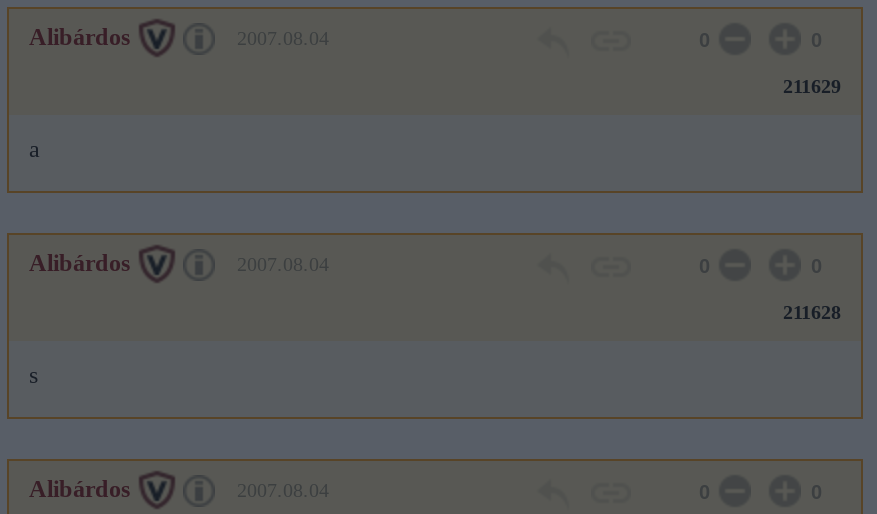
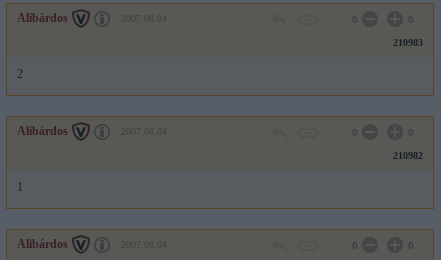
[783,75,841,97] 211629 -> [393,37,423,48] 210983
[29,135,39,163] a -> [17,67,23,81] 2
[783,301,841,323] 211628 -> [393,150,423,161] 210982
[29,361,39,389] s -> [17,180,23,194] 1

